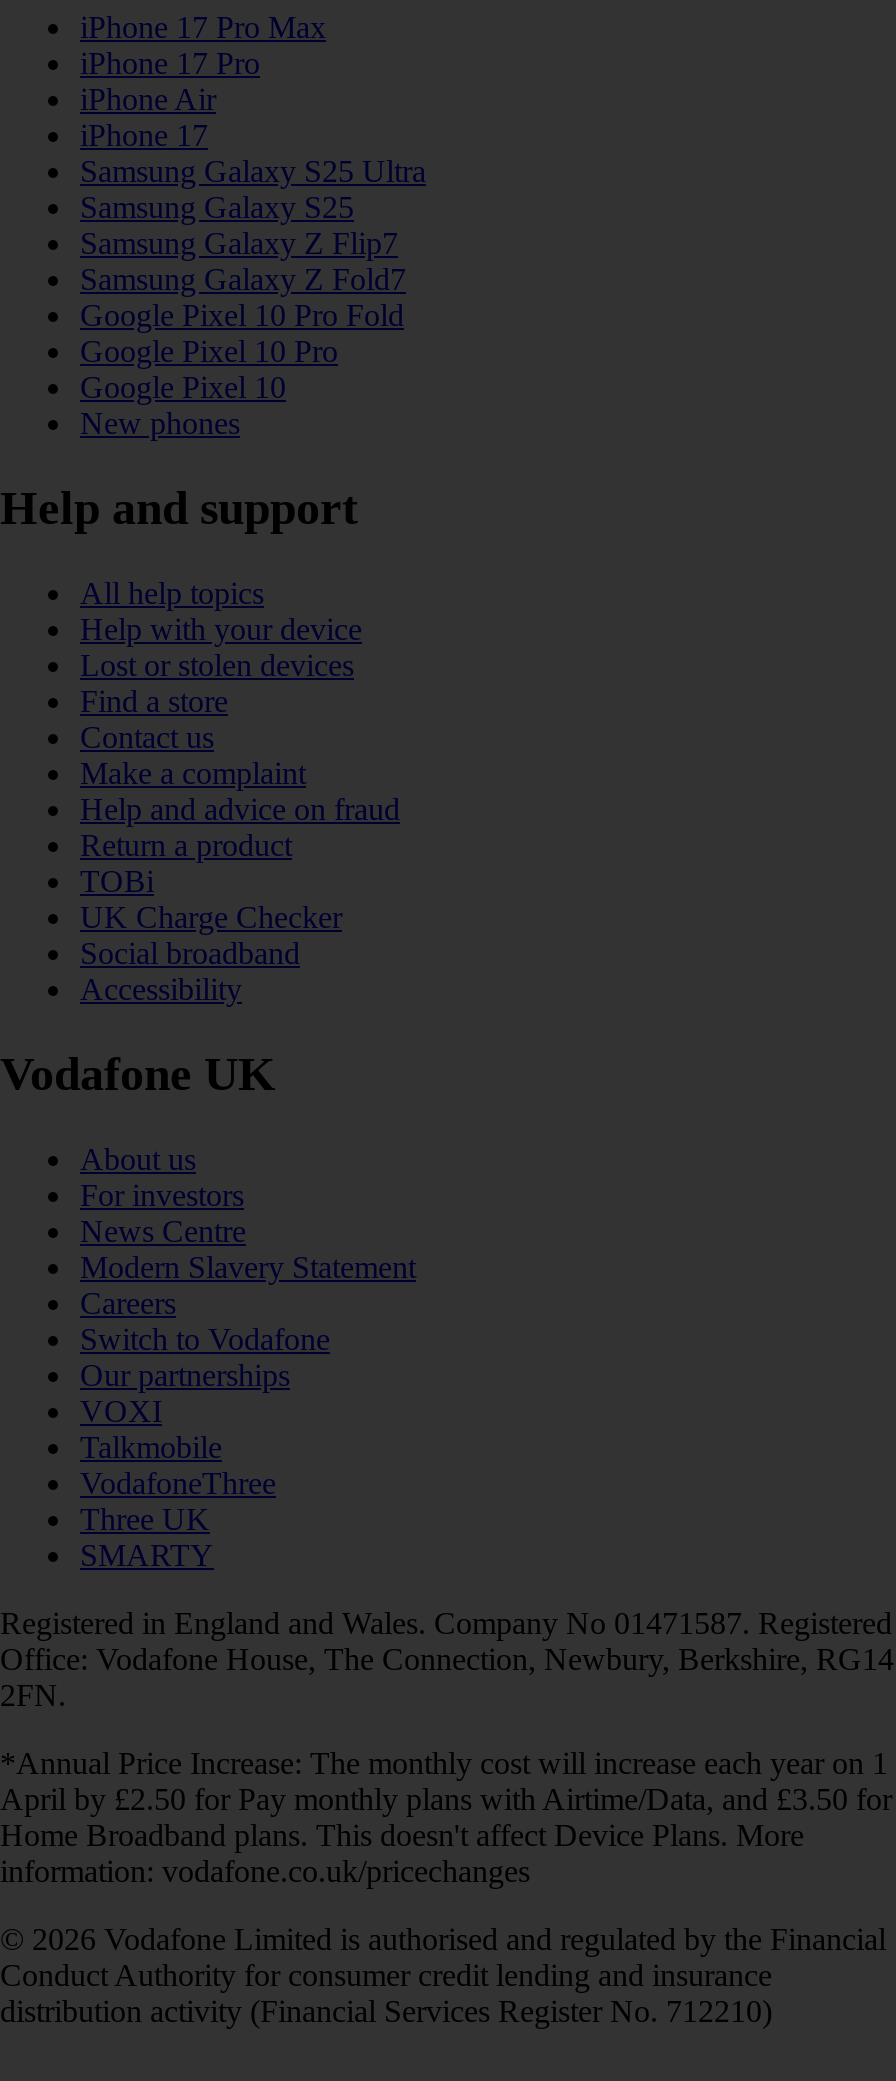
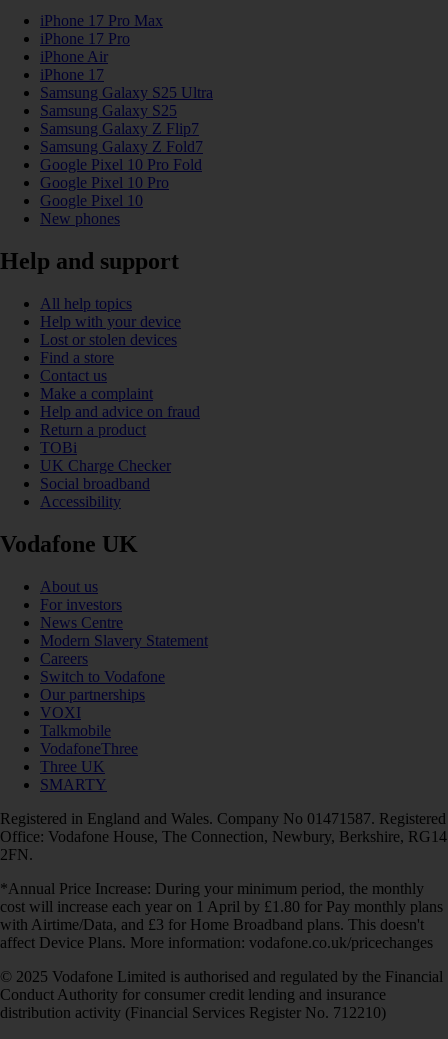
[0,1745,892,1887] *Annual Price Increase: The monthly cost will increase each year on 1 | April by £2.50 for Pay monthly plans with Airtime/Data, and £3.50 for | Home Broadband plans. This doesn't affect Device Plans. More | information: vodafone.co.uk/pricechanges -> [0,879,443,950] *Annual Price Increase: During your minimum period, the monthly | cost will increase each year on 1 April by £1.80 for Pay monthly plans | with Airtime/Data, and £3 for Home Broadband plans. This doesn't | affect Device Plans. More information: vodafone.co.uk/pricechanges
[0,1921,886,1955] © 2026 Vodafone Limited is authorised and regulated by the Financial -> [0,967,443,984] © 2025 Vodafone Limited is authorised and regulated by the Financial

